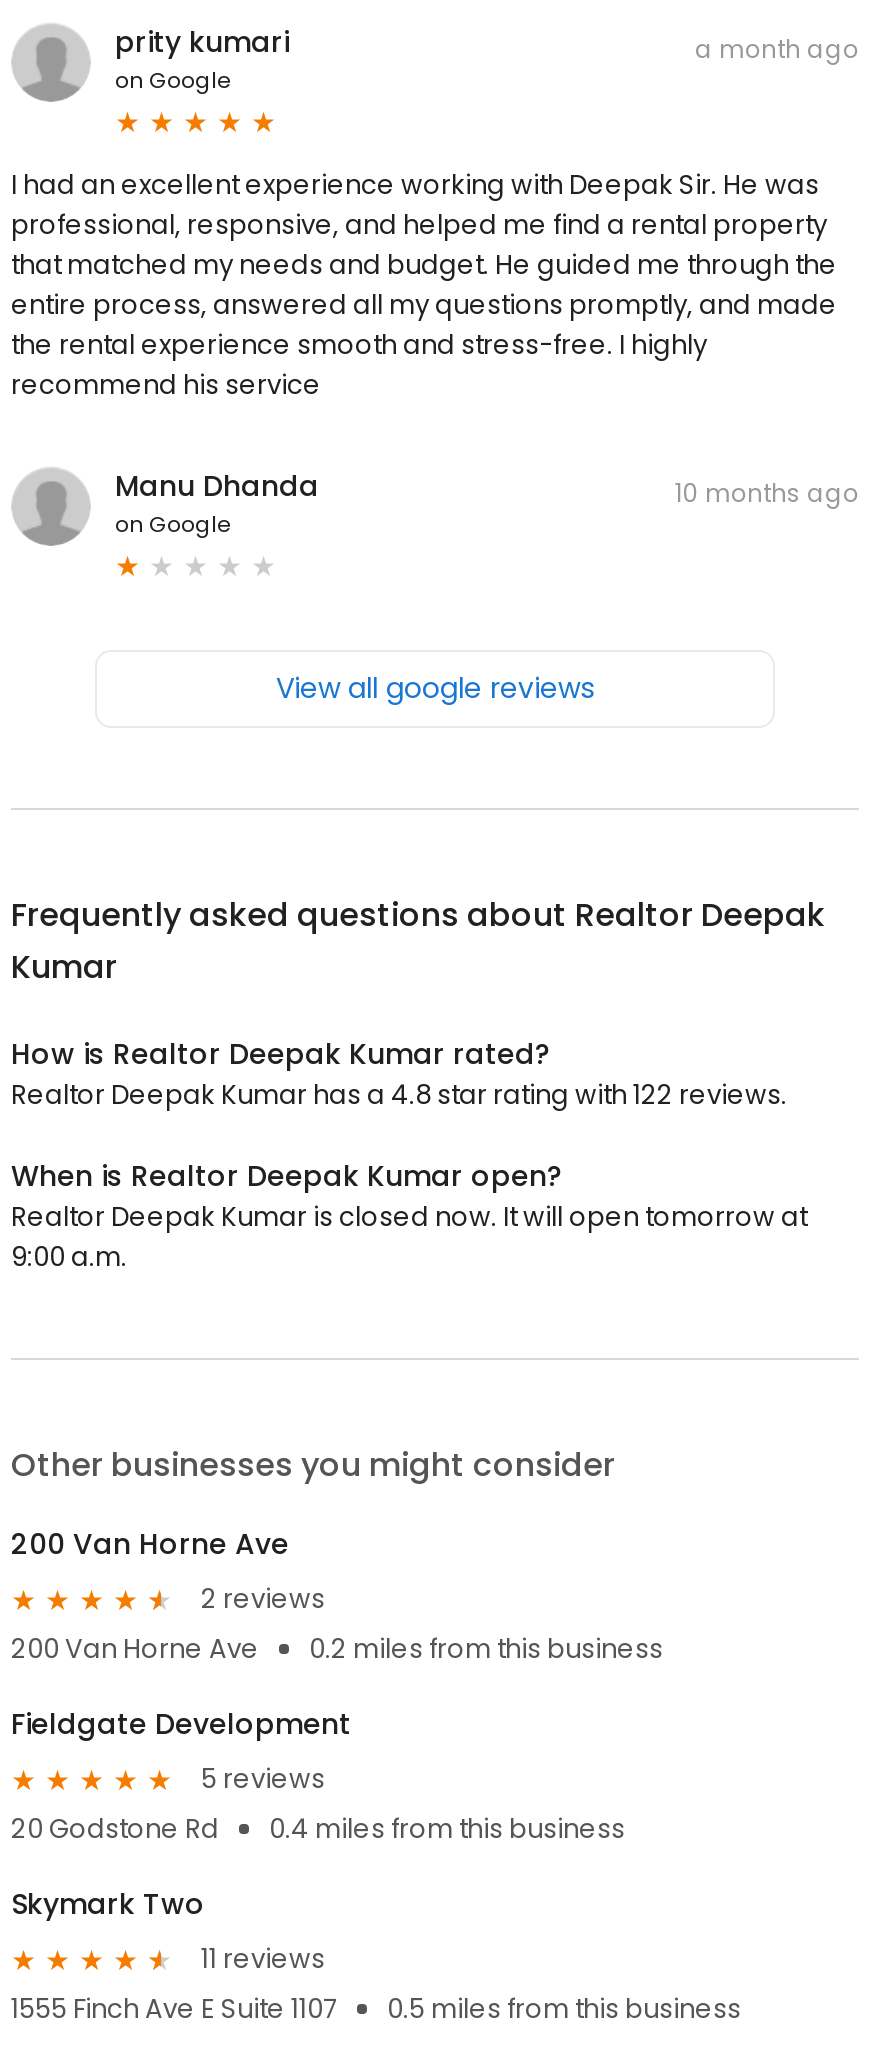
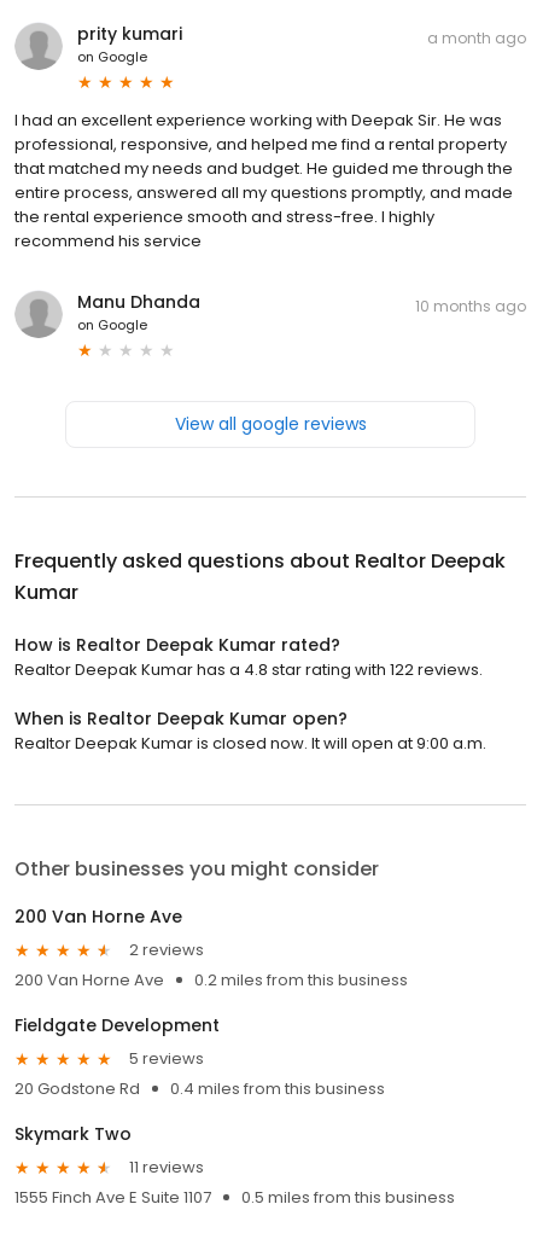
[11,1198,807,1276] Realtor Deepak Kumar is closed now. It will open tomorrow at | 9:00 a.m. -> [14,732,486,755] Realtor Deepak Kumar is closed now. It will open at 9:00 a.m.

